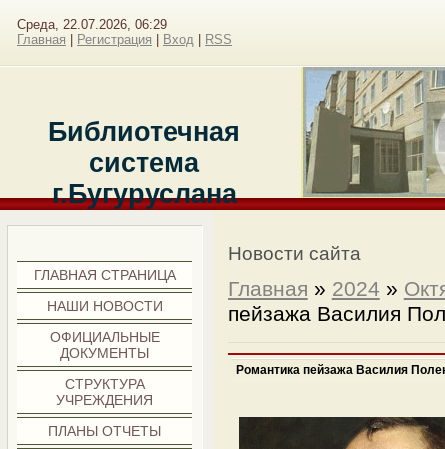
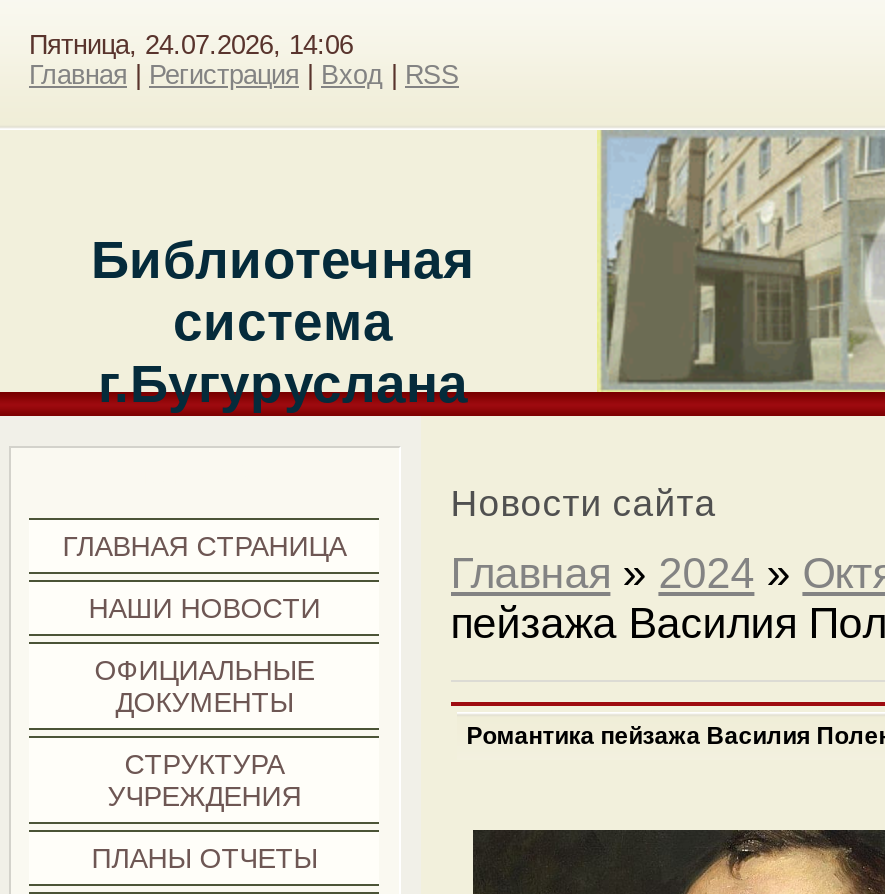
[17,17,167,32] Среда, 22.07.2026, 06:29 -> [29,30,353,60] Пятница, 24.07.2026, 14:06

